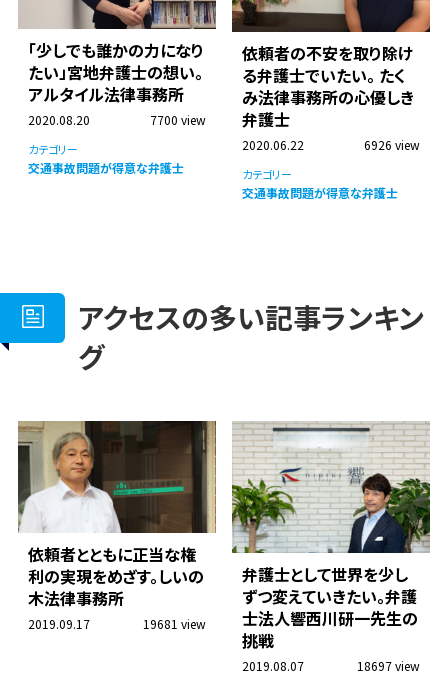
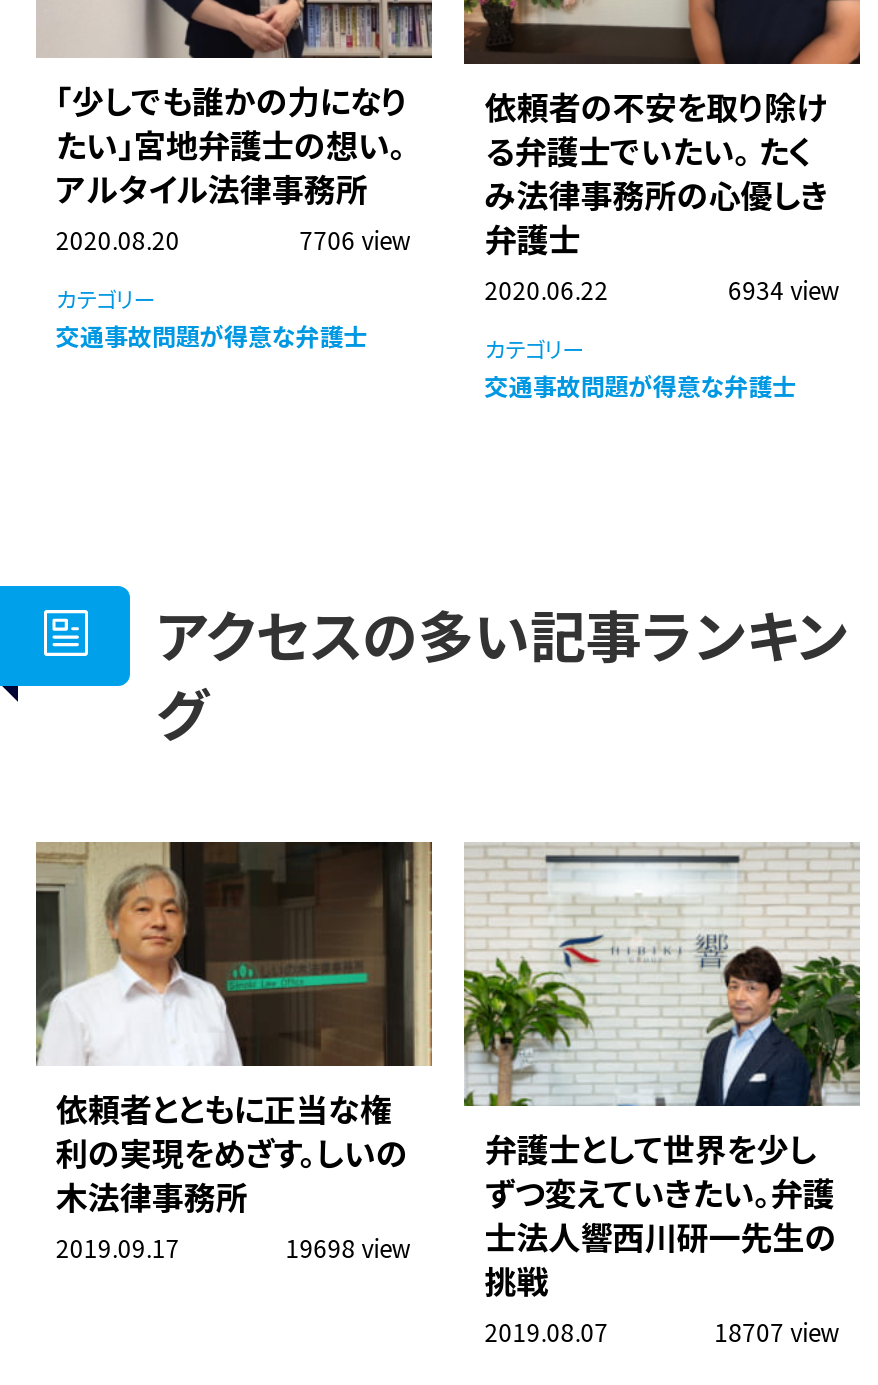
[150,111,206,128] 7700 view -> [300,222,412,256] 7706 view
[364,136,420,153] 6926 view -> [728,272,840,306] 6934 view
[143,614,206,631] 19681 view -> [286,1229,412,1263] 19698 view
[357,657,420,674] 18697 view -> [714,1314,840,1348] 18707 view

